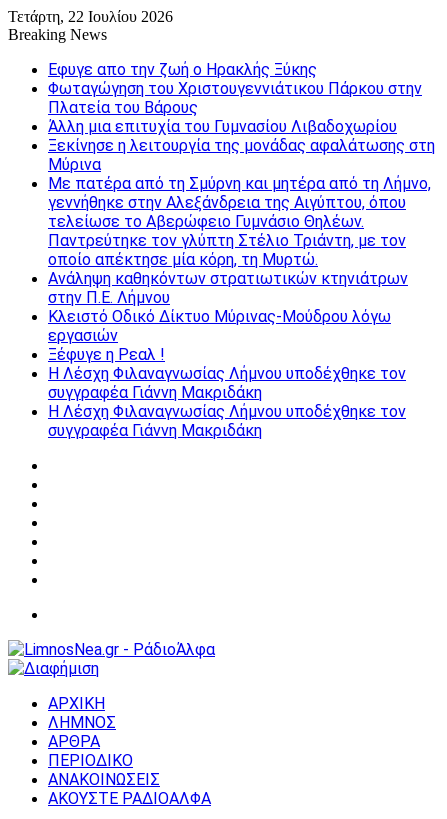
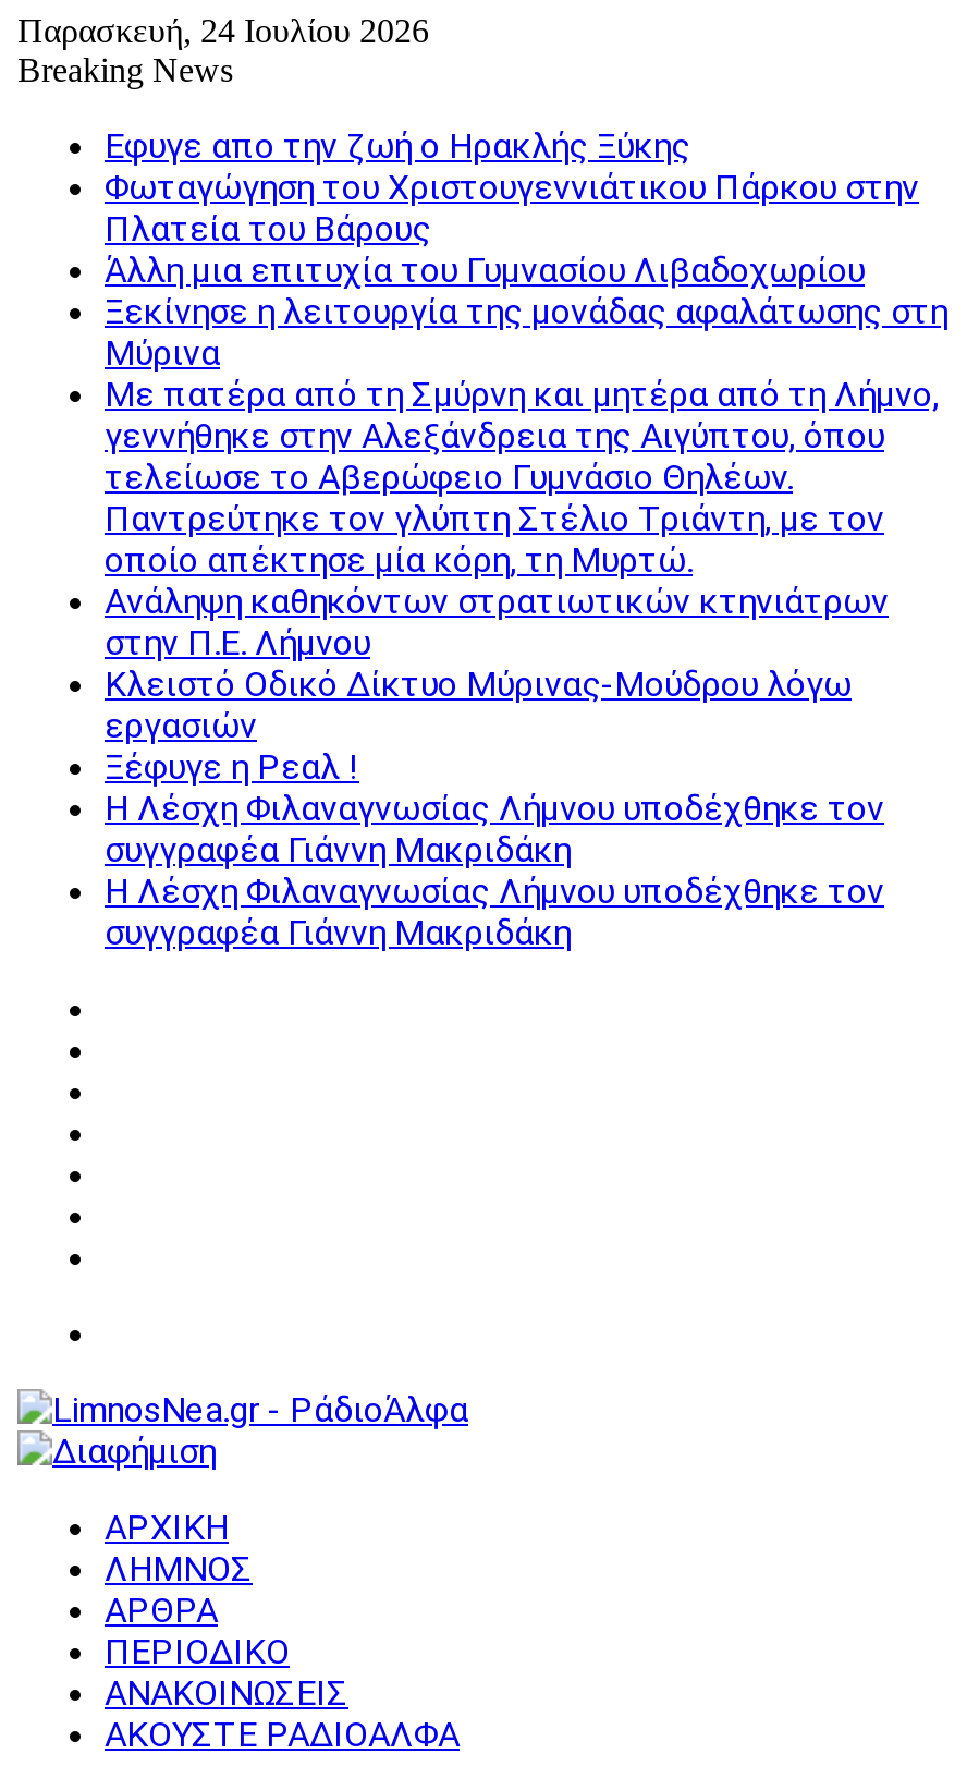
[8,8,173,25] Τετάρτη, 22 Ιουλίου 2026 -> [17,12,429,49] Παρασκευή, 24 Ιουλίου 2026

